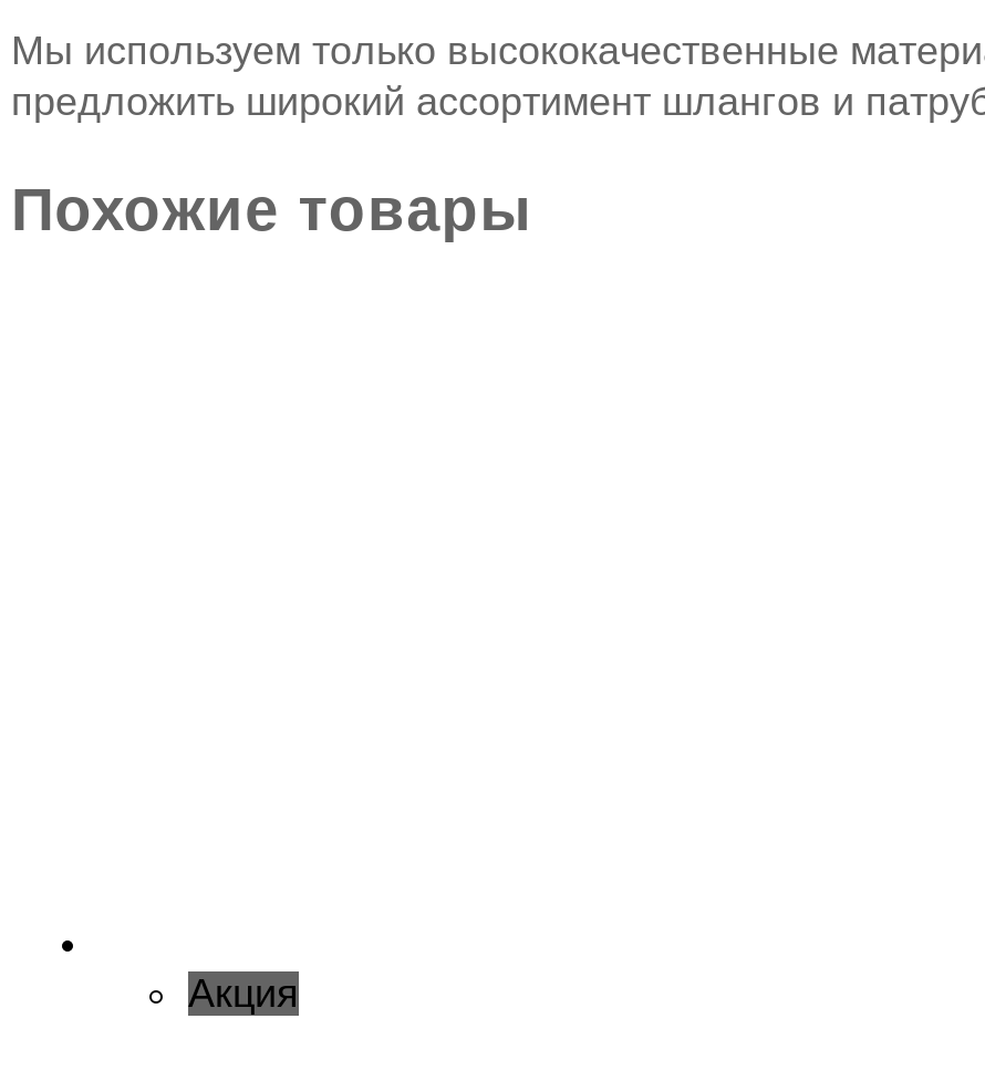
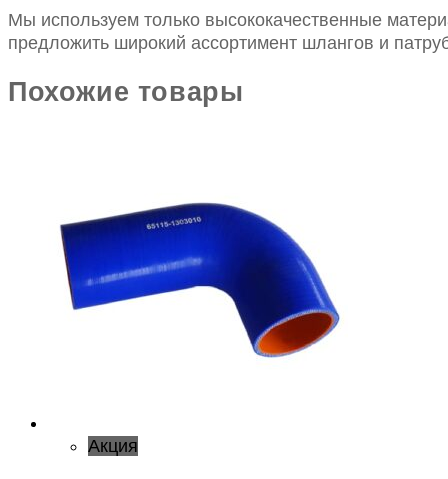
none -> [59,202,340,358] [image]

